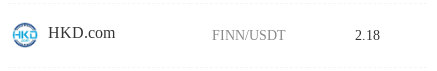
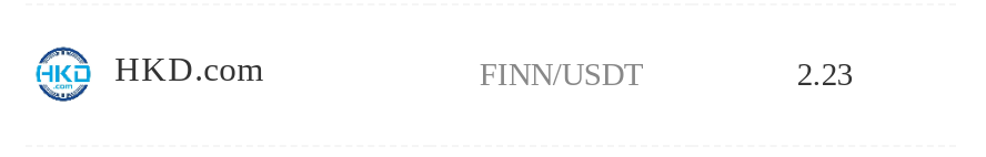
[355,27,380,43] 2.18 -> [797,56,852,91] 2.23

